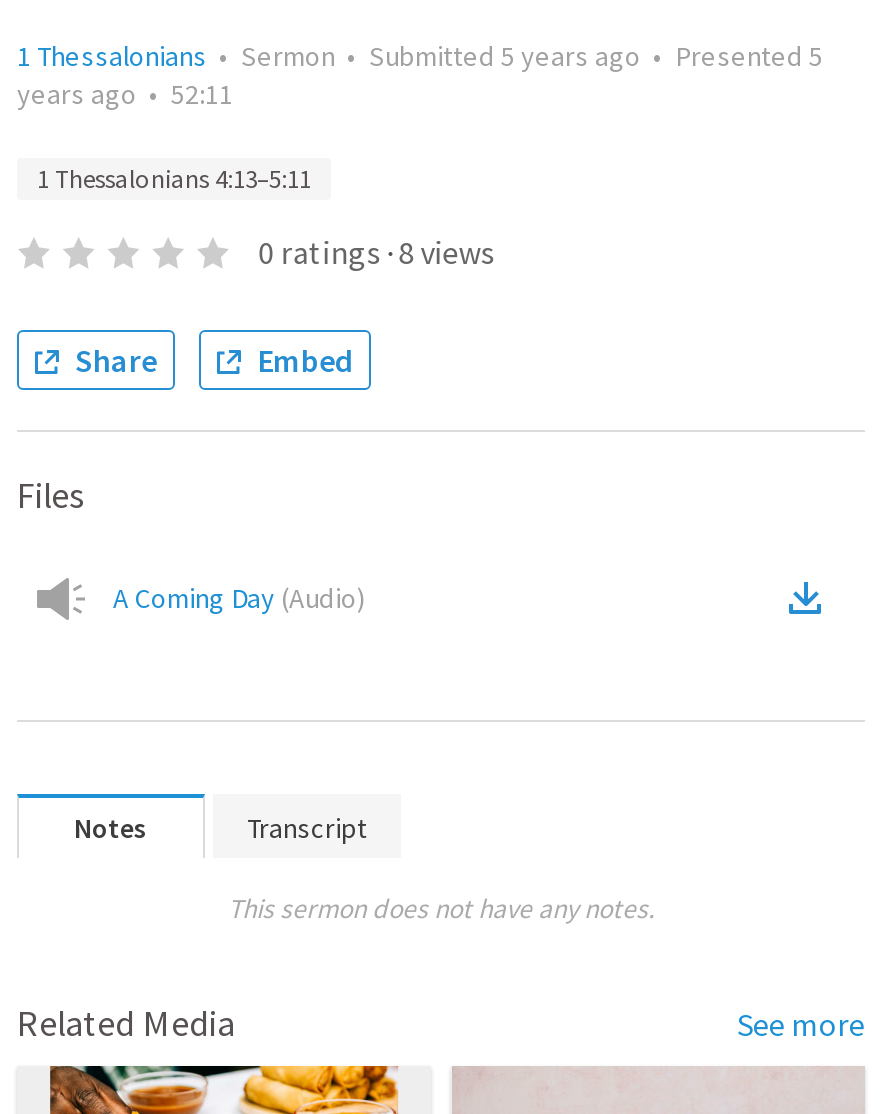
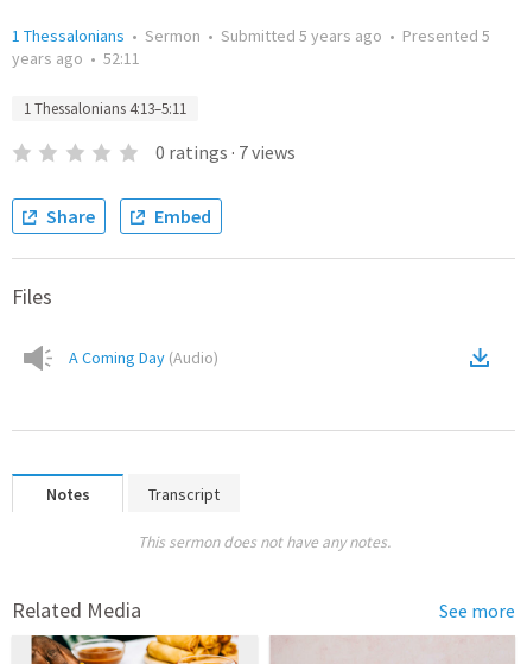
[258,232,494,272] 0 ratings · 8 views -> [155,140,295,164] 0 ratings · 7 views

